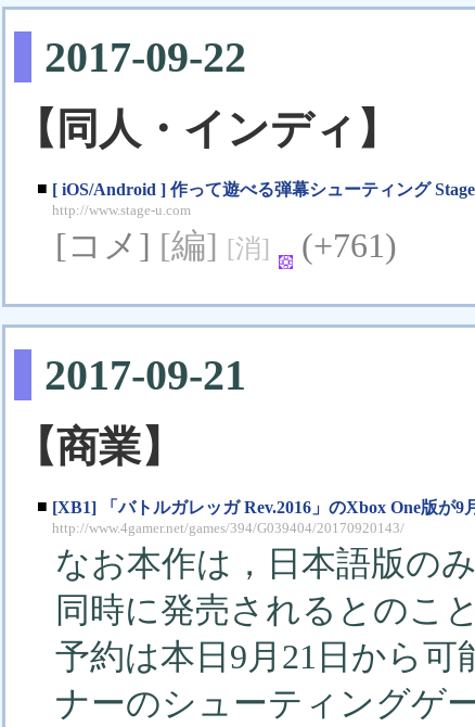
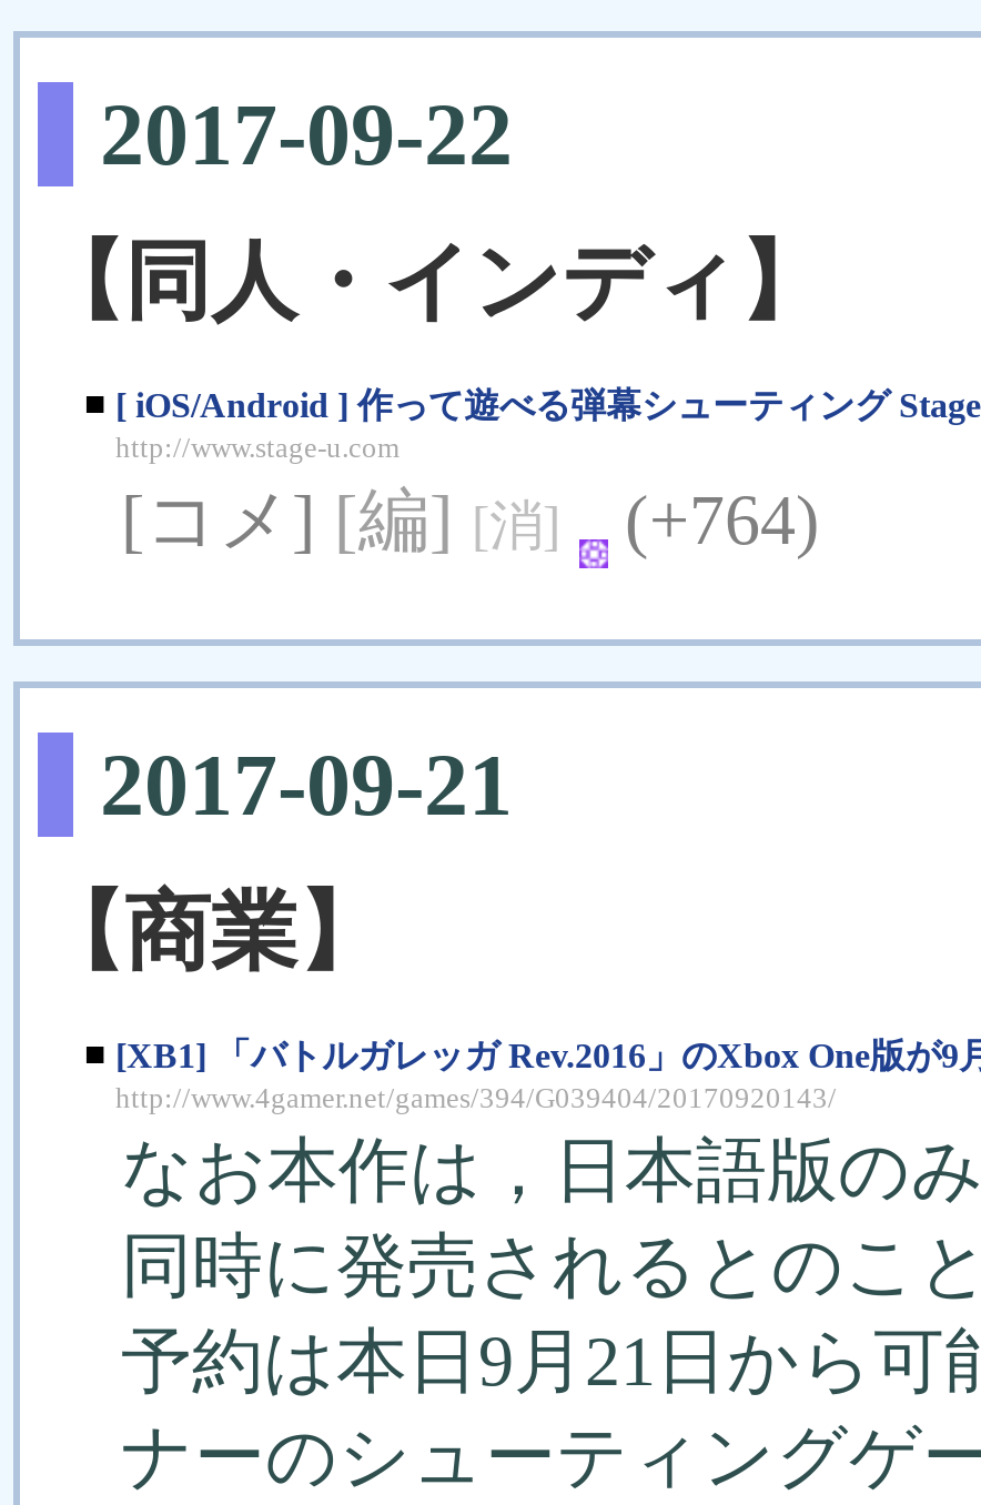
[55,227,396,265] [コメ] [編] [消] (+761) -> [121,482,820,559] [コメ] [編] [消] (+764)

